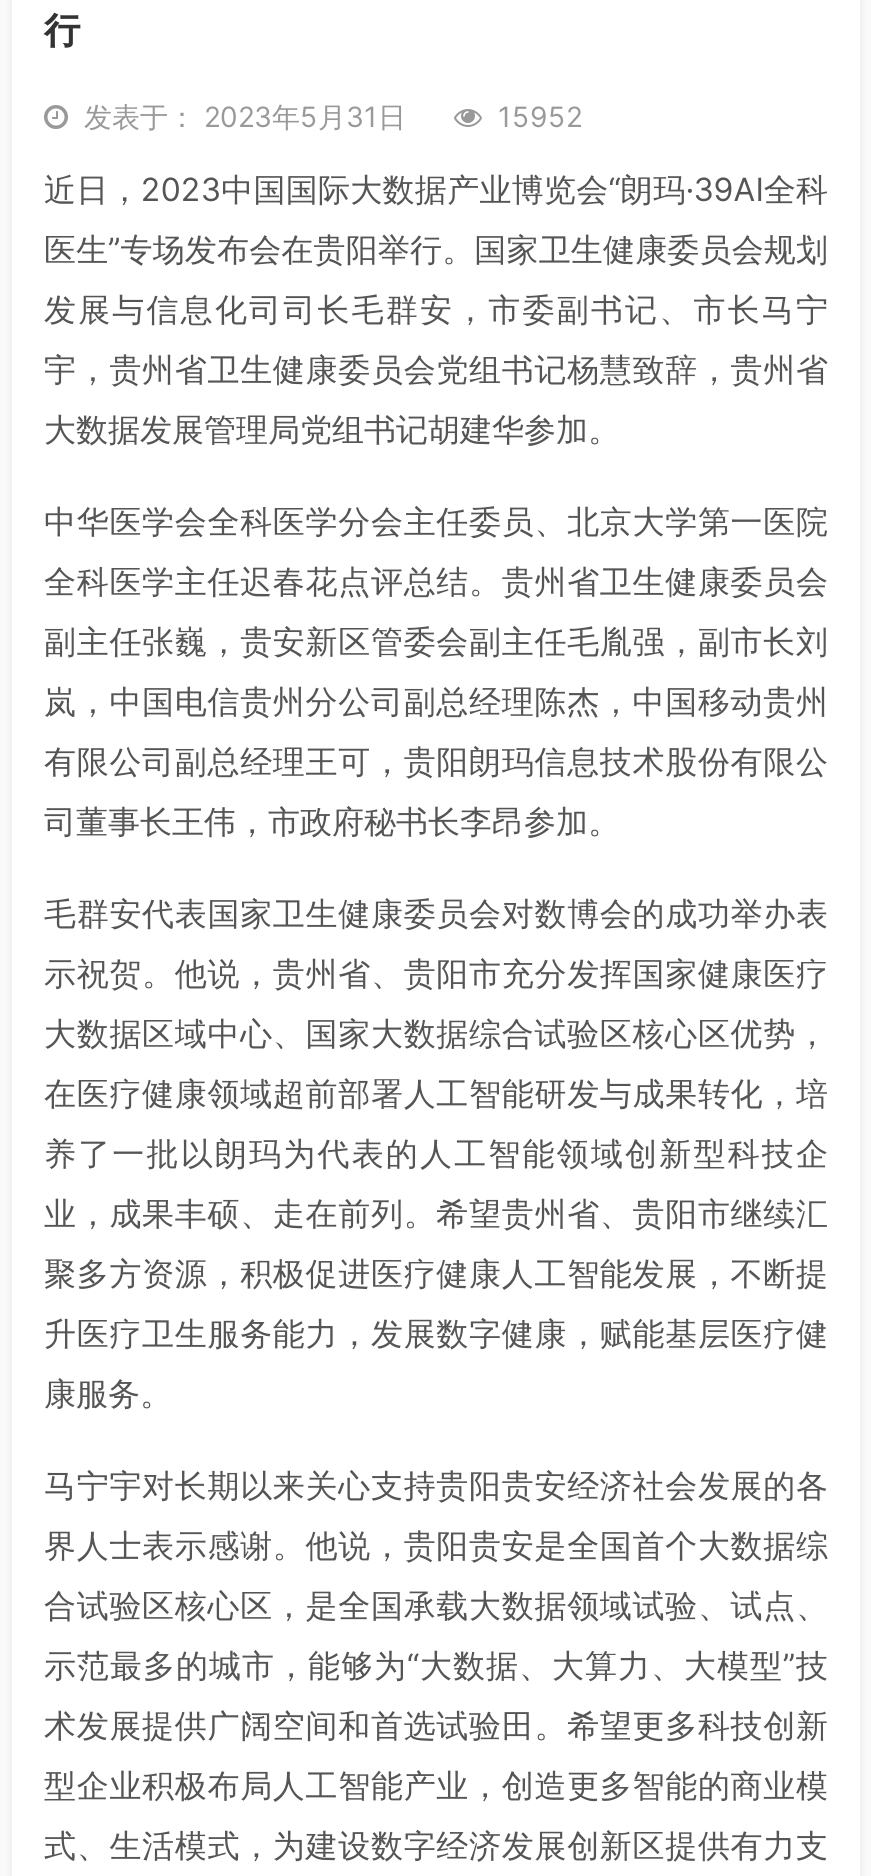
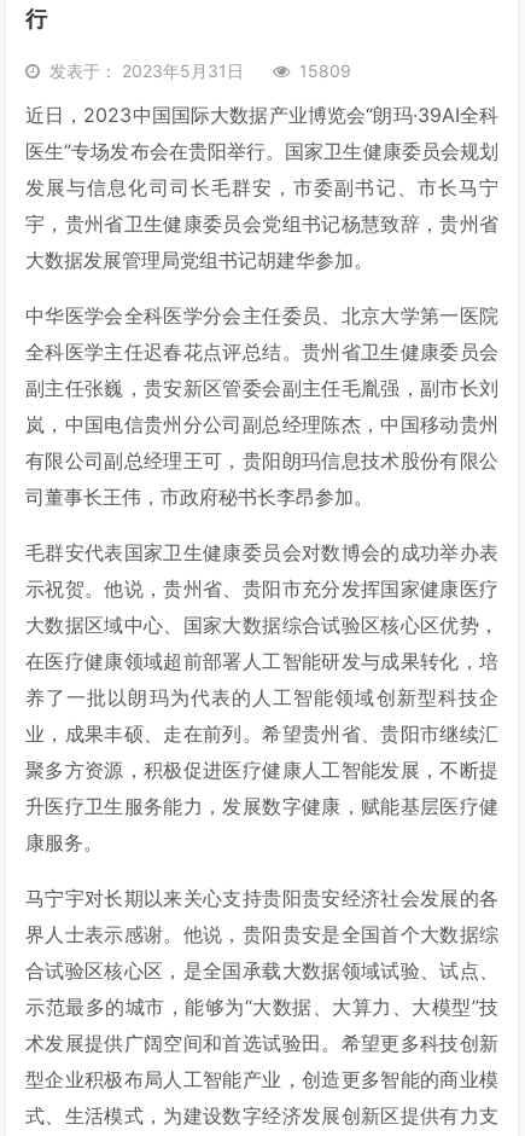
[498,99,582,133] 15952 -> [299,60,351,81] 15809

